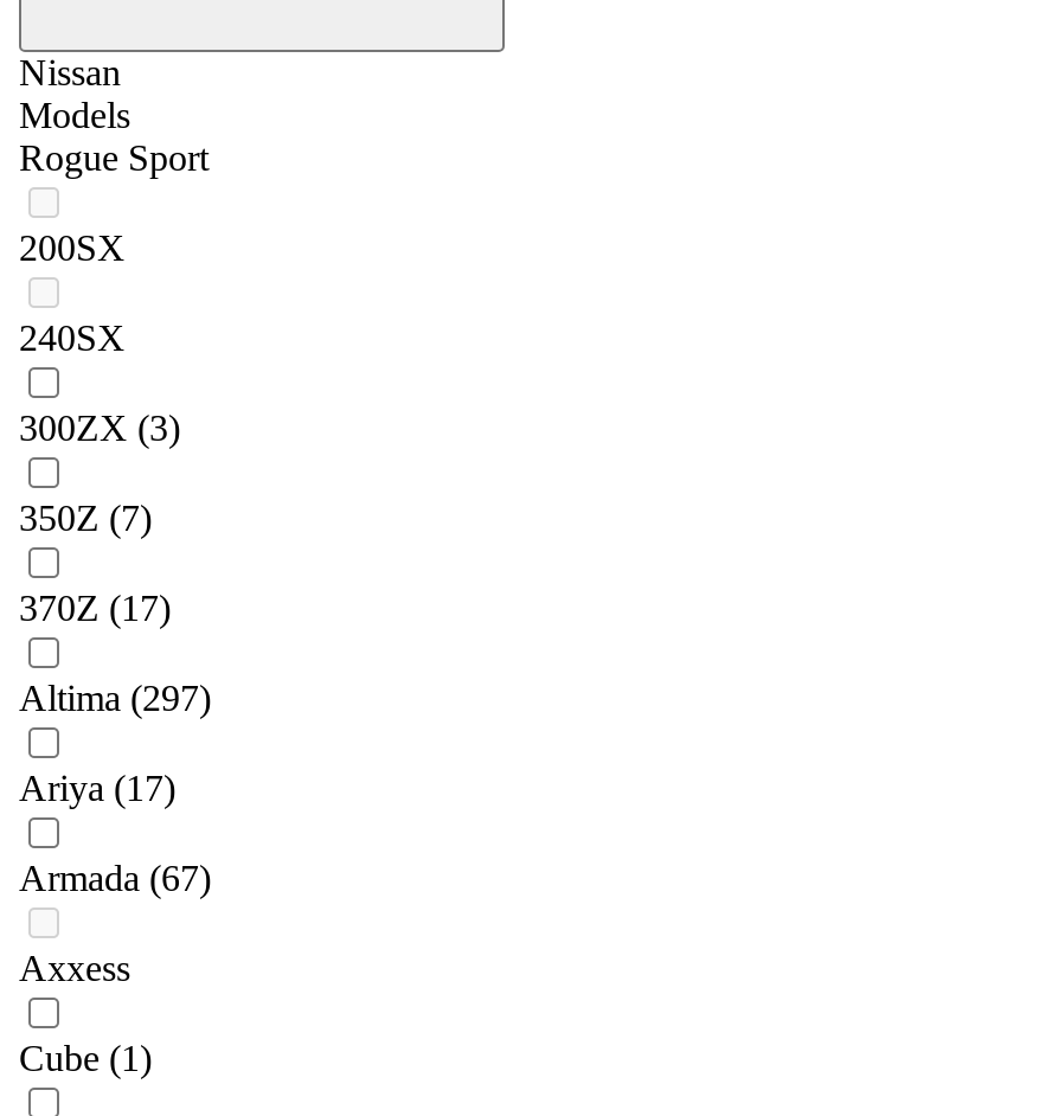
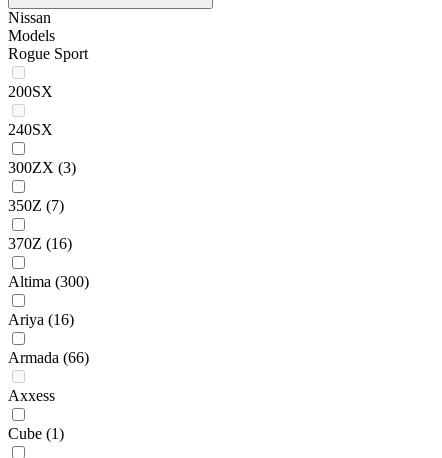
[19,589,171,629] 370Z (17) -> [8,235,72,252] 370Z (16)
[19,679,211,719] Altima (297) -> [8,273,89,290] Altima (300)
[19,769,175,809] Ariya (17) -> [8,311,74,328] Ariya (16)
[19,859,211,899] Armada (67) -> [8,349,89,366] Armada (66)

